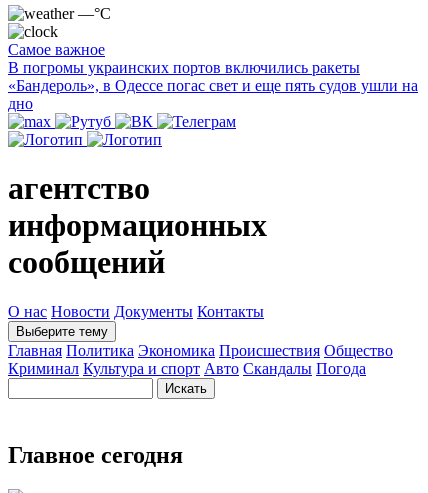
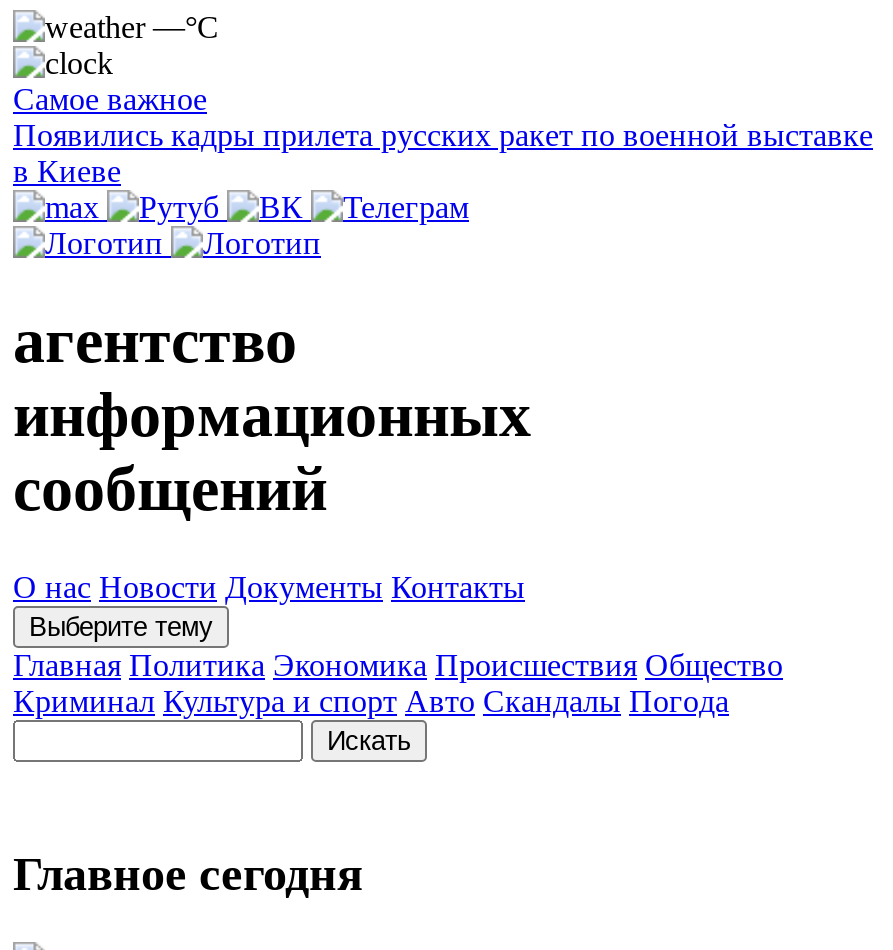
[8,59,418,112] В погромы украинских портов включились ракеты | «Бандероль», в Одессе погас свет и еще пять судов ушли на | дно -> [13,118,873,188] Появились кадры прилета русских ракет по военной выставке | в Киеве

